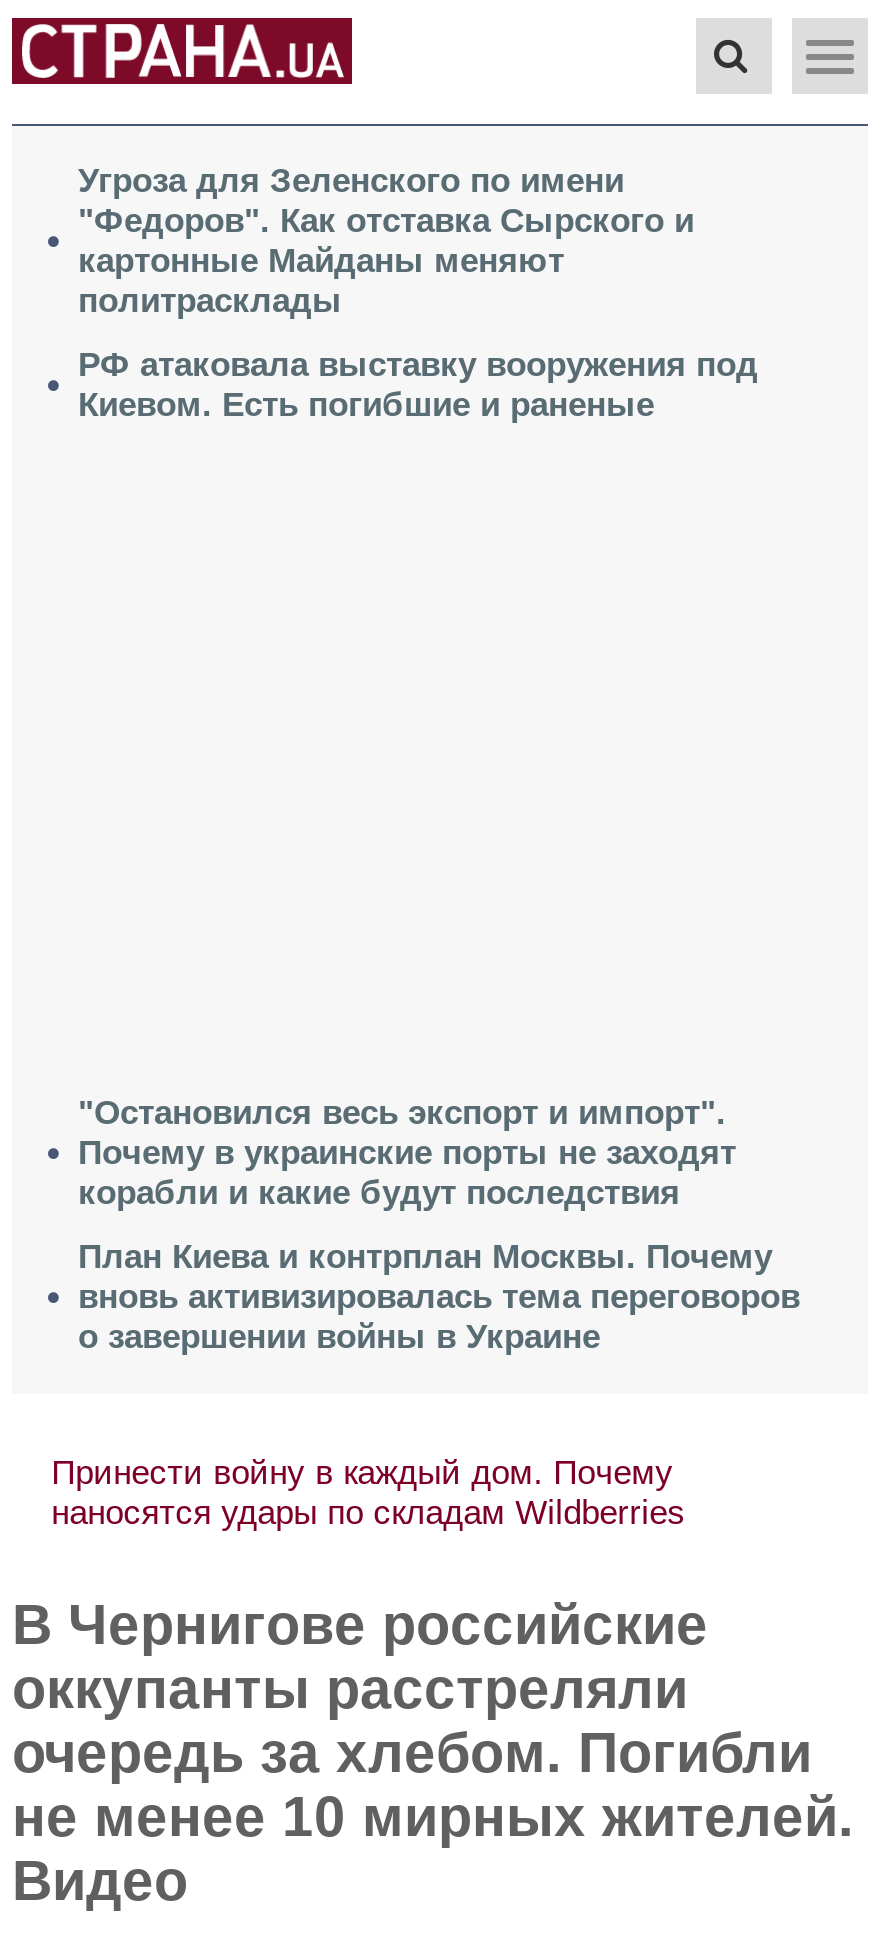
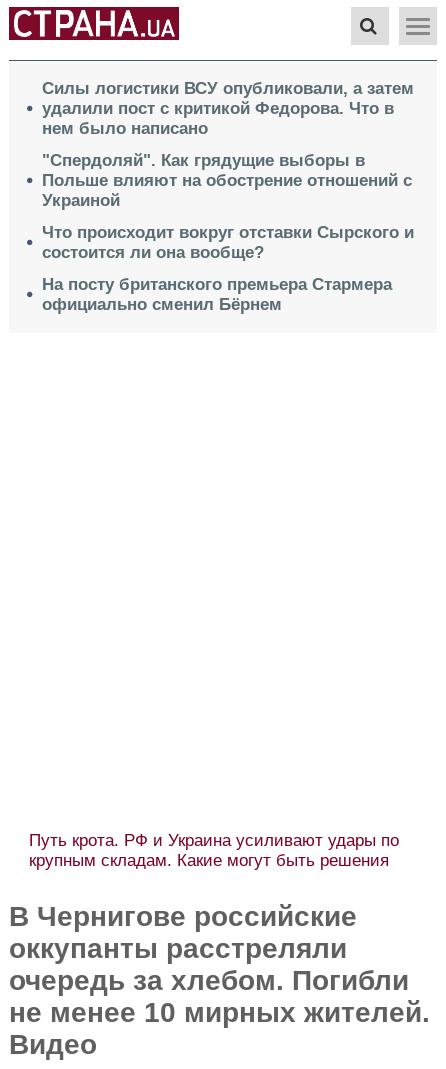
[78,162,694,320] Угроза для Зеленского по имени | "Федоров". Как отставка Сырского и | картонные Майданы меняют | политрасклады -> [42,79,414,138] Силы логистики ВСУ опубликовали, а затем | удалили пост с критикой Федорова. Что в | нем было написано
[78,346,758,424] РФ атаковала выставку вооружения под | Киевом. Есть погибшие и раненые -> [42,151,412,210] "Спердоляй". Как грядущие выборы в | Польше влияют на обострение отношений с | Украиной
[78,1094,736,1212] "Остановился весь экспорт и импорт". | Почему в украинские порты не заходят | корабли и какие будут последствия -> [42,223,414,262] Что происходит вокруг отставки Сырского и | состоится ли она вообще?
[78,1238,800,1356] План Киева и контрплан Москвы. Почему | вновь активизировалась тема переговоров | о завершении войны в Украине -> [42,275,392,314] На посту британского премьера Стармера | официально сменил Бёрнем
[51,1454,685,1532] Принести войну в каждый дом. Почему | наносятся удары по складам Wildberries -> [29,831,399,870] Путь крота. РФ и Украина усиливают удары по | крупным складам. Какие могут быть решения

